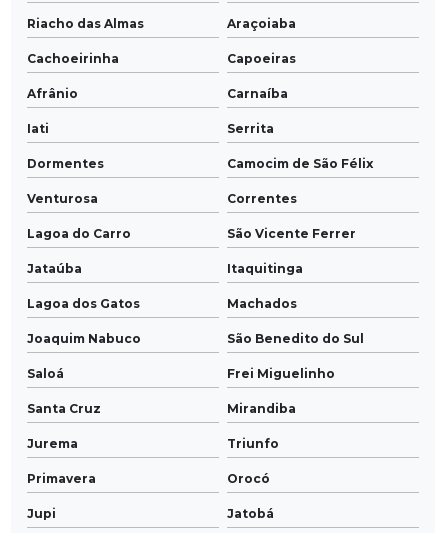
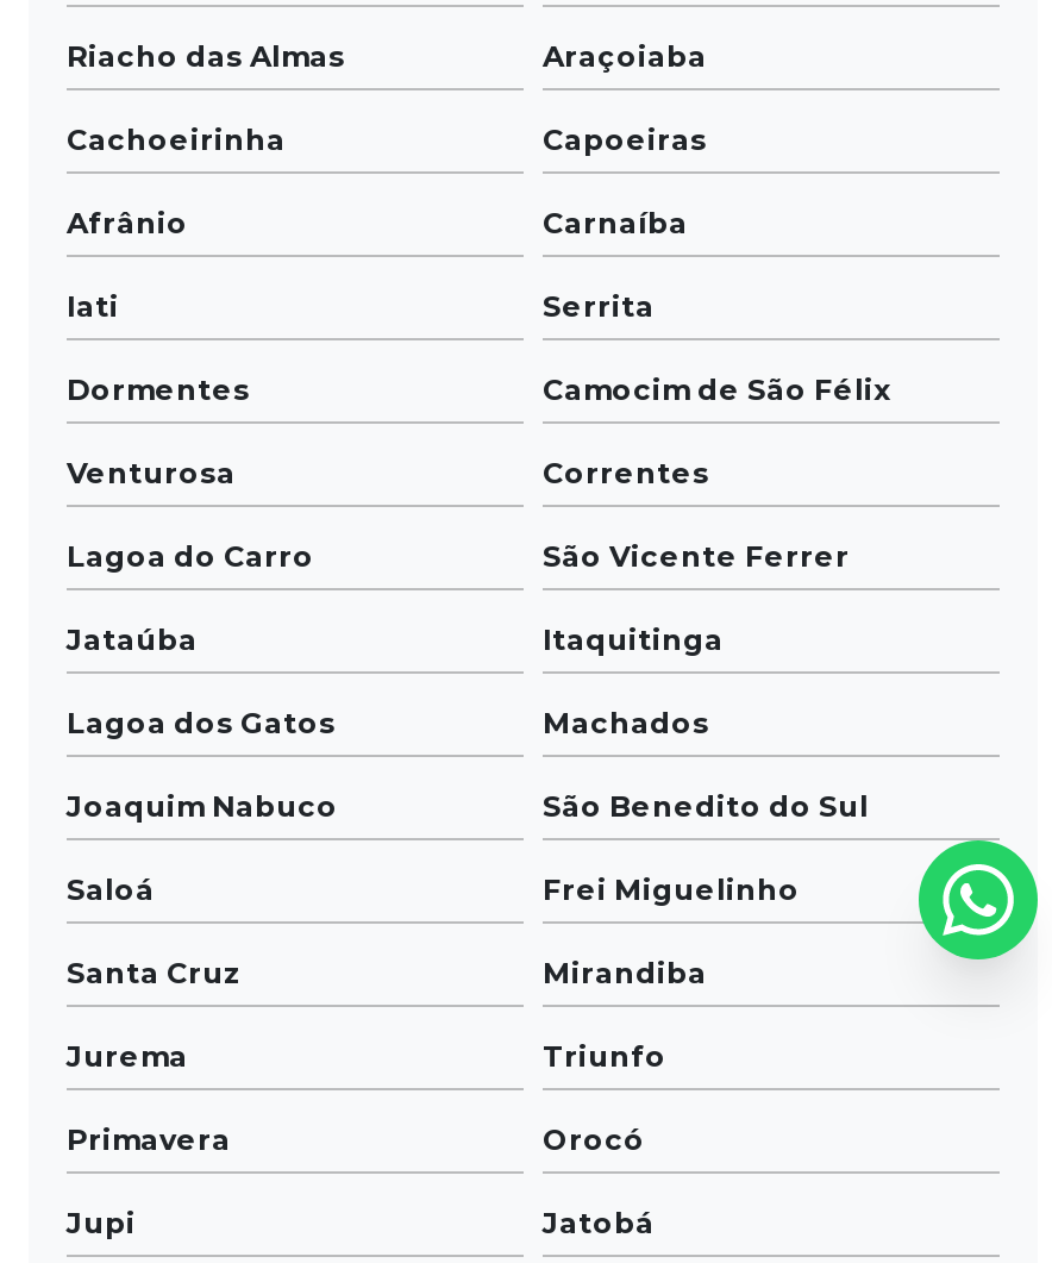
none -> [916,838,1040,971] [image]

